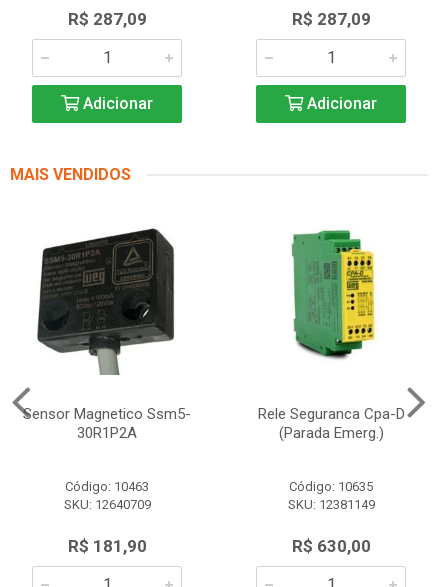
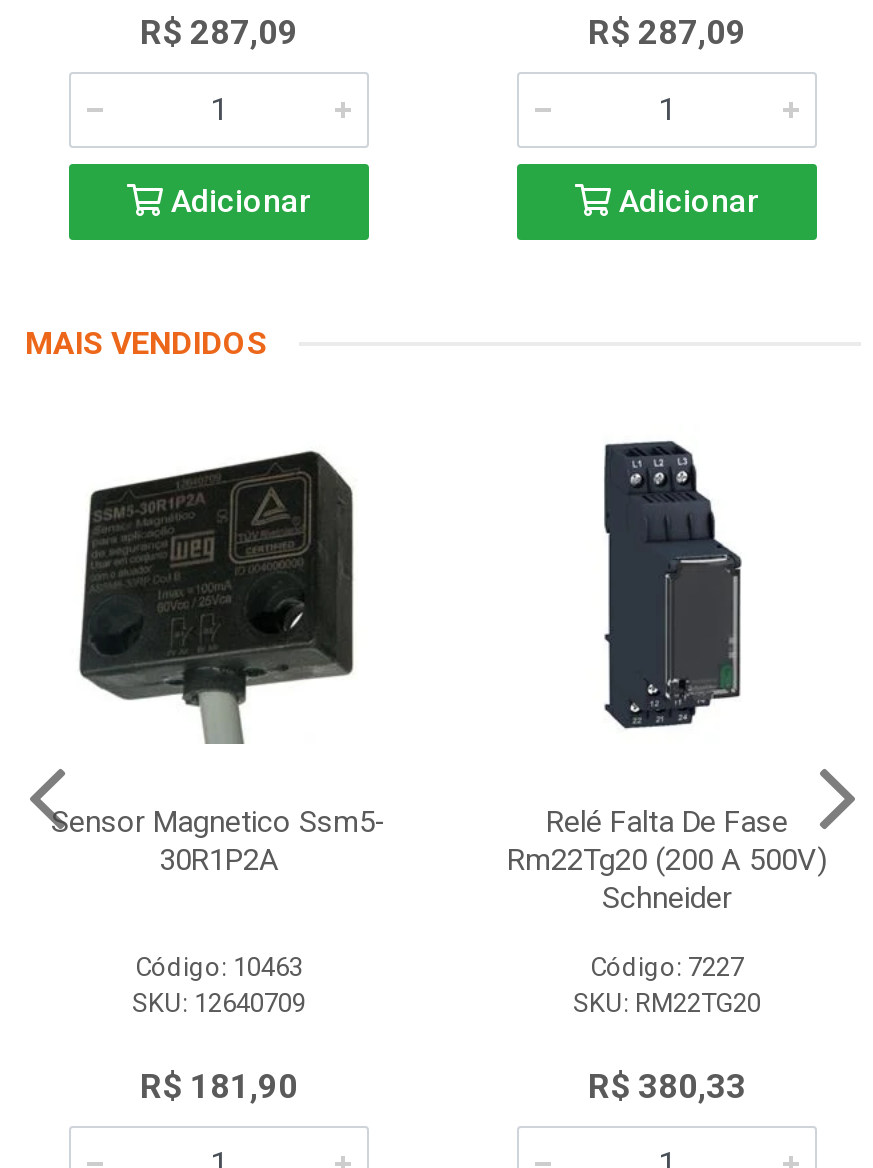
[257,223,404,442] [image] | Rele Seguranca Cpa-D | (Parada Emerg.) -> [507,438,827,916] [image] | Relé Falta De Fase | Rm22Tg20 (200 A 500V) | Schneider
[287,479,374,512] Código: 10635 | SKU: 12381149 -> [573,952,761,1018] Código: 7227 | SKU: RM22TG20
[291,536,370,556] R$ 630,00 -> [588,1066,746,1106] R$ 380,33

